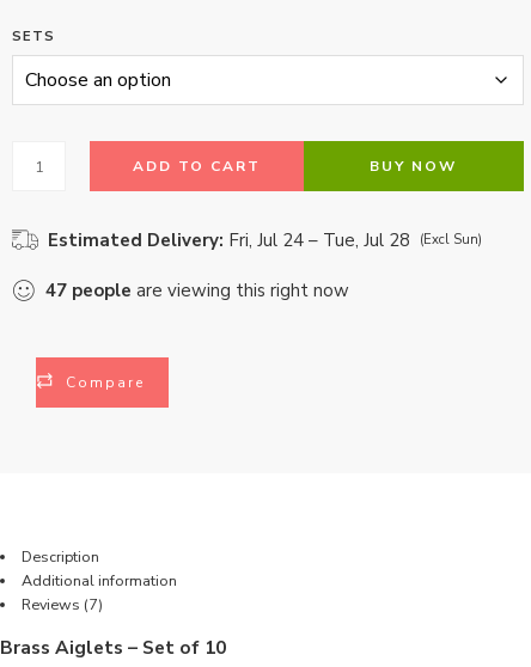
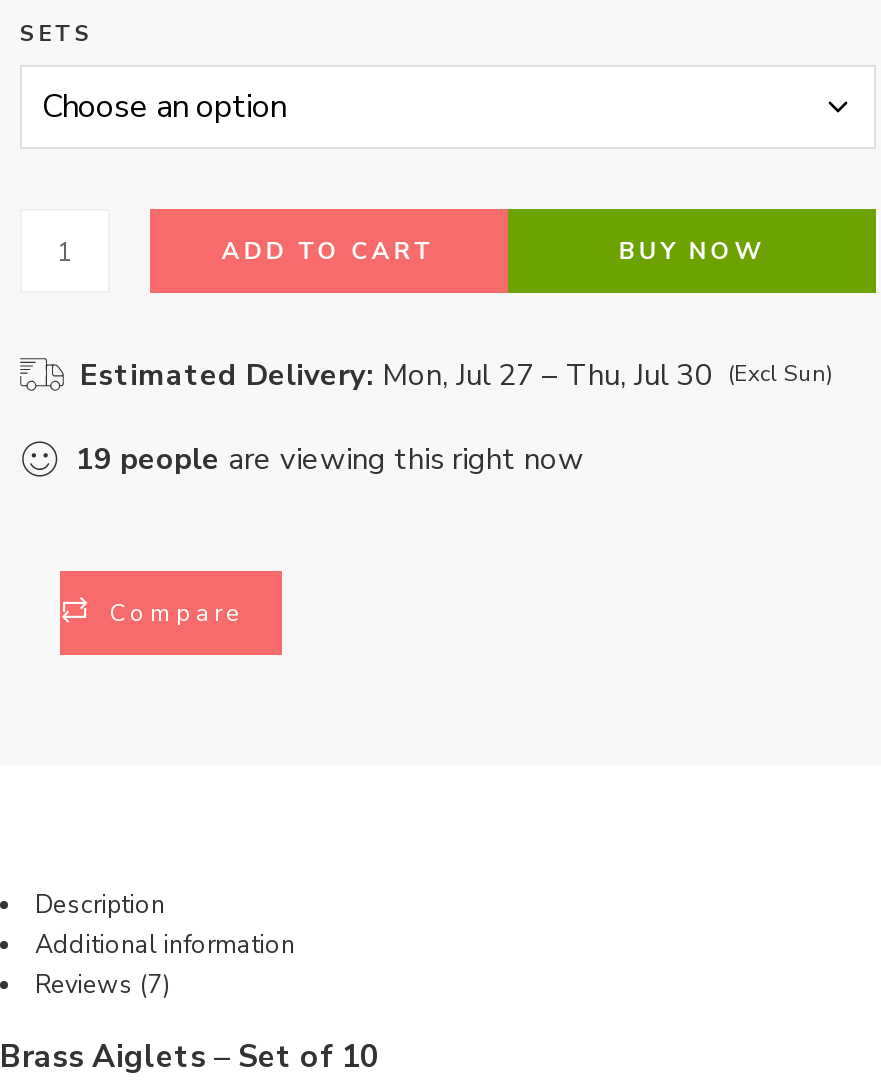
[48,228,482,252] Estimated Delivery: Fri, Jul 24 – Tue, Jul 28 (Excl Sun) -> [80,355,832,395] Estimated Delivery: Mon, Jul 27 – Thu, Jul 30 (Excl Sun)
[45,279,349,302] 47 people are viewing this right now -> [76,439,584,479] 19 people are viewing this right now

